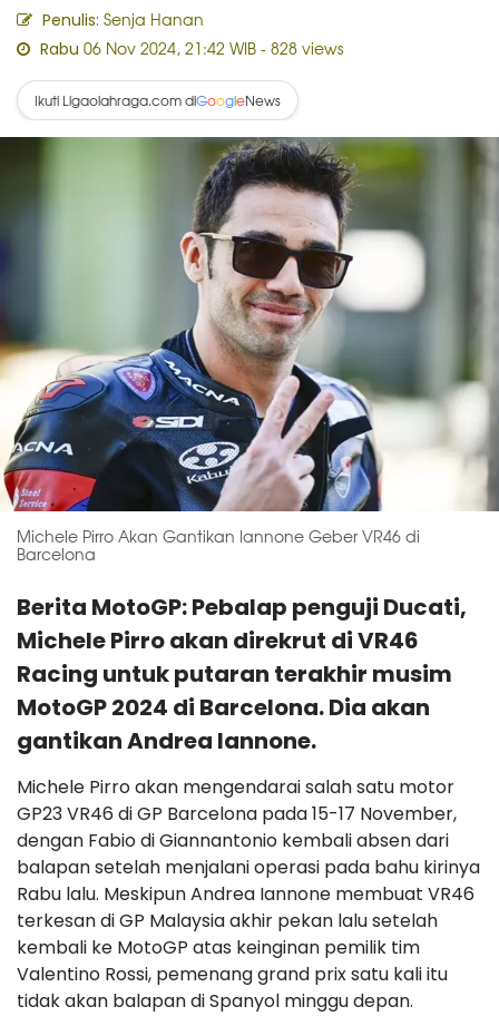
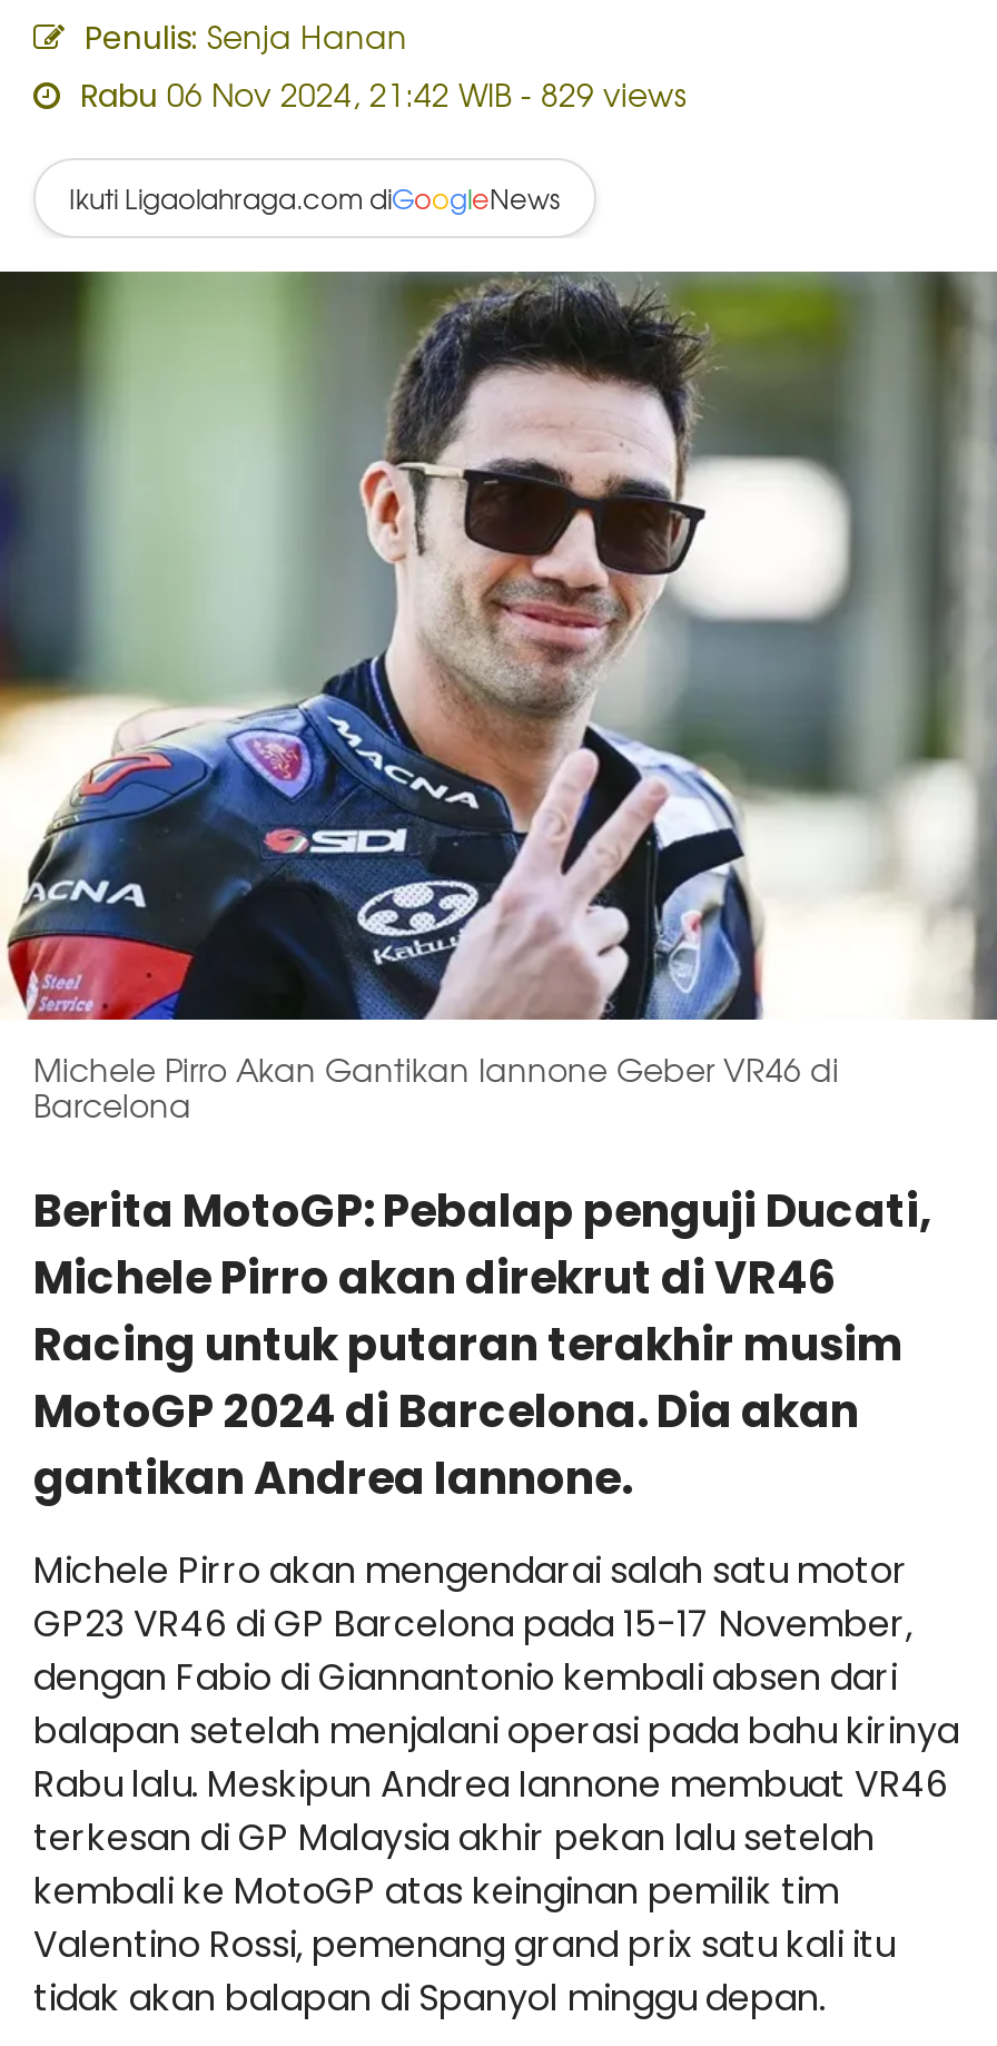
[36,37,343,59] Rabu 06 Nov 2024, 21:42 WIB - 828 views -> [71,71,685,116] Rabu 06 Nov 2024, 21:42 WIB - 829 views

